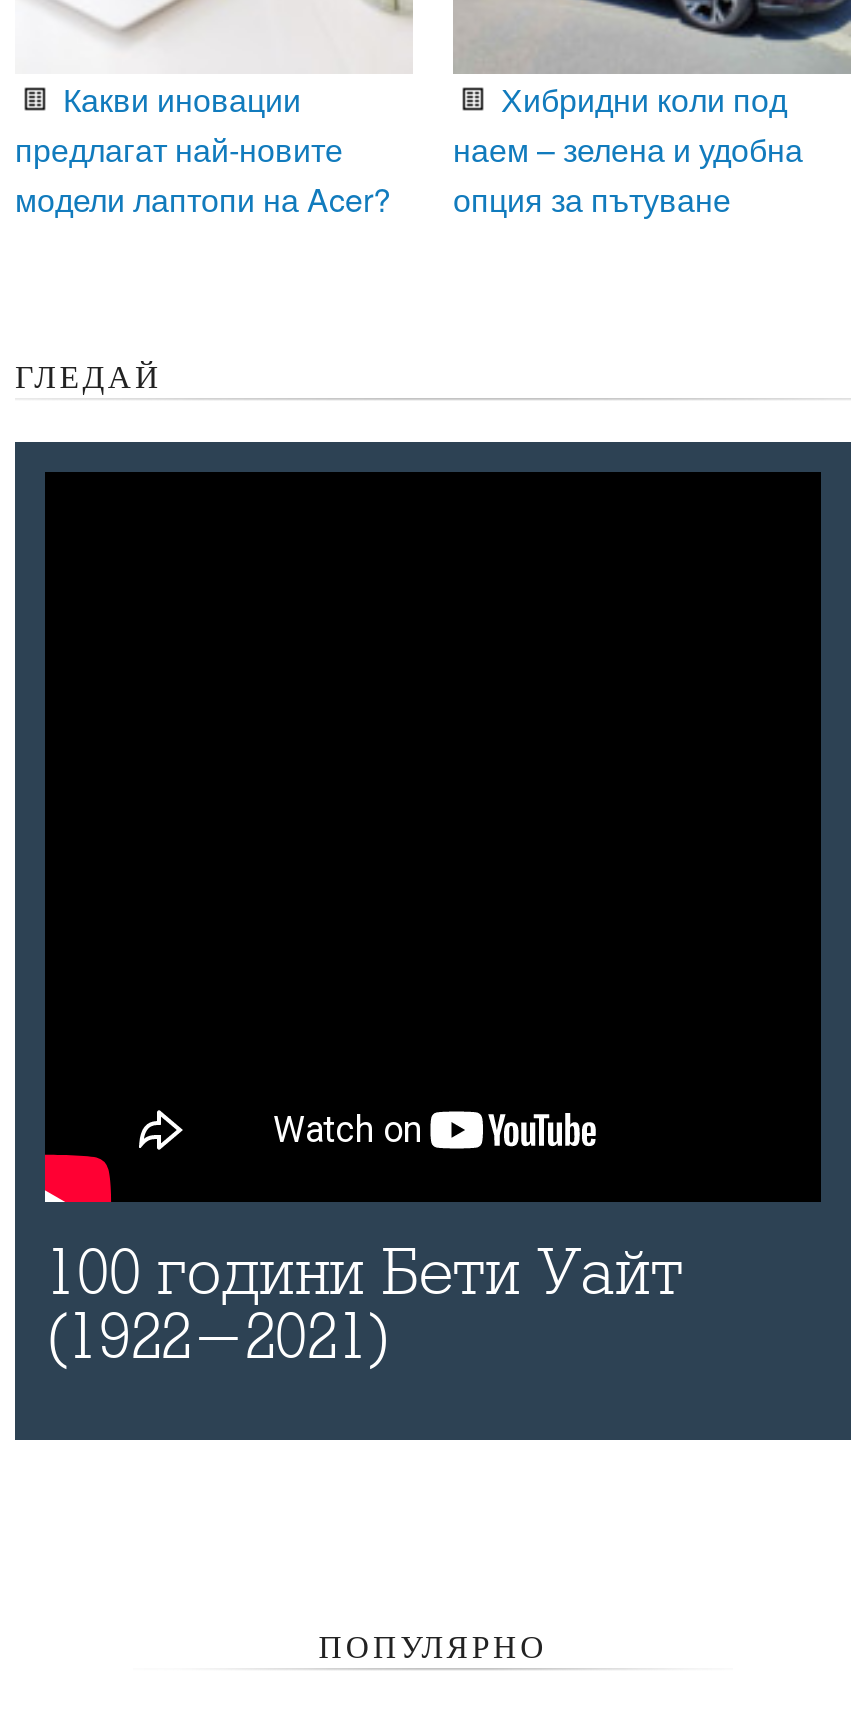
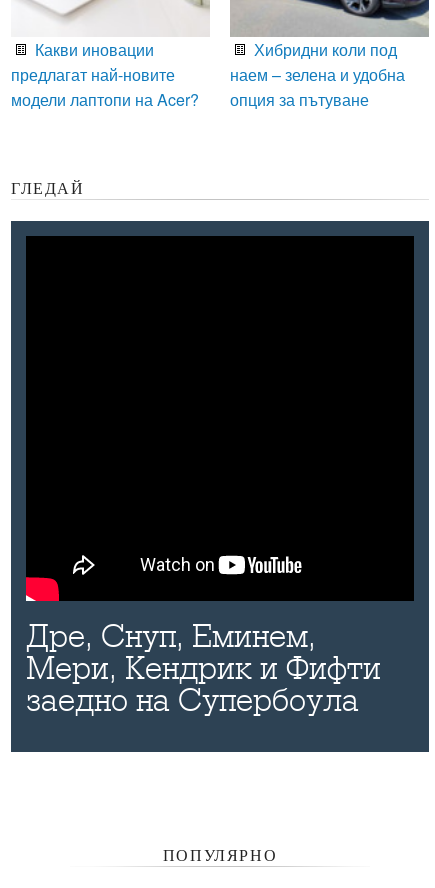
[45,1235,683,1373] 100 години Бети Уайт | (1922-2021) -> [26,617,381,718] Дре, Снуп, Еминем, | Мери, Кендрик и Фифти | заедно на Супербоула

